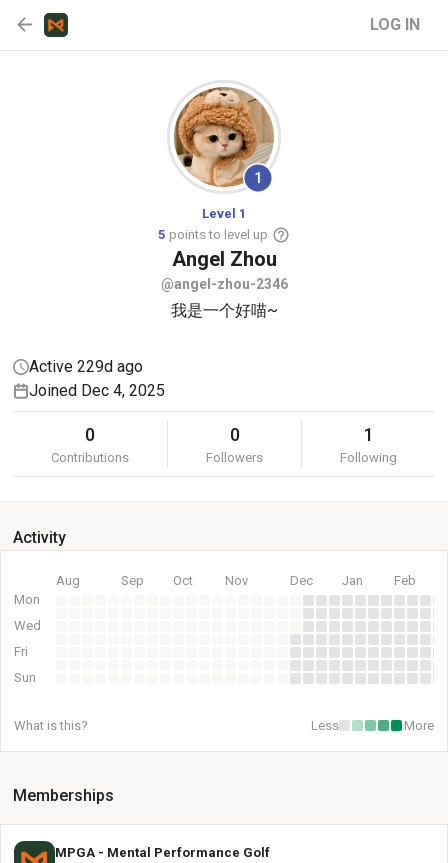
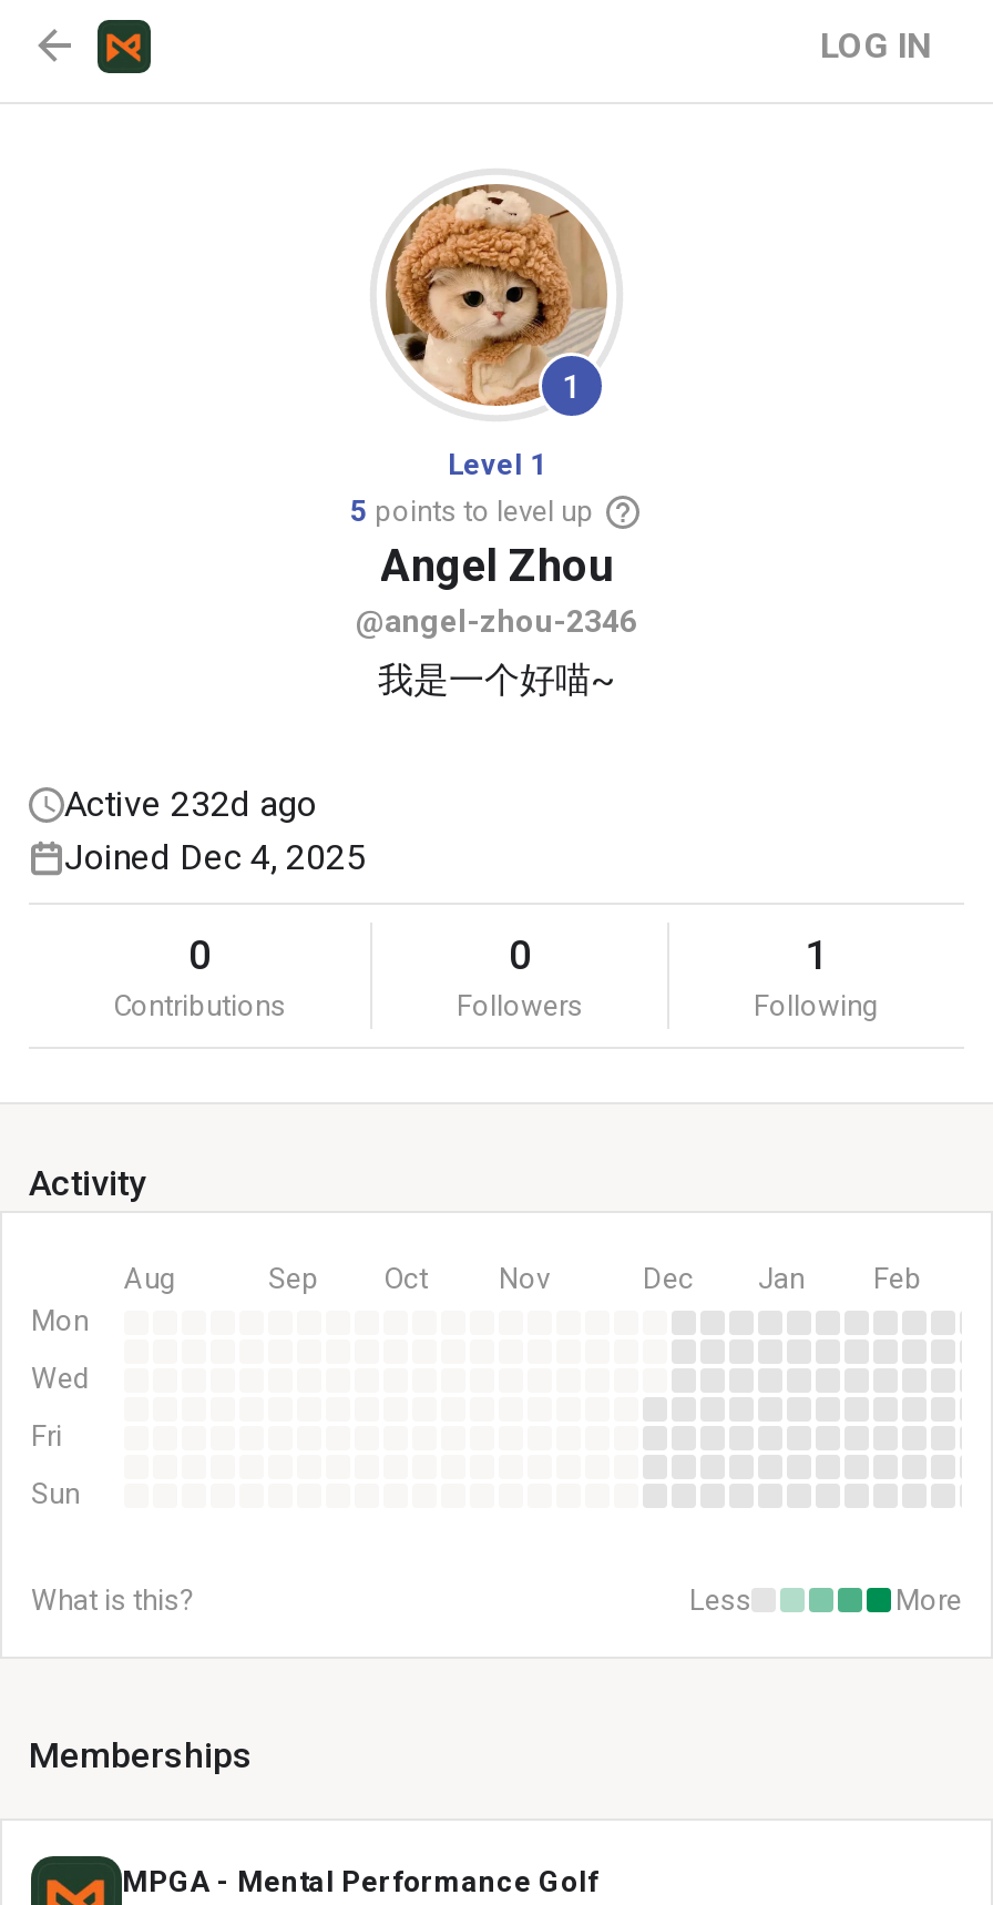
[29,357,143,376] Active 229d ago -> [64,783,317,825] Active 232d ago

